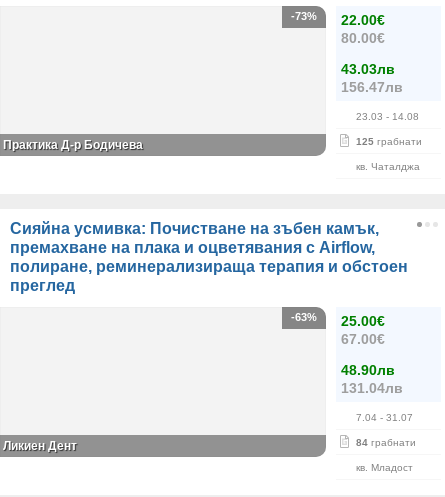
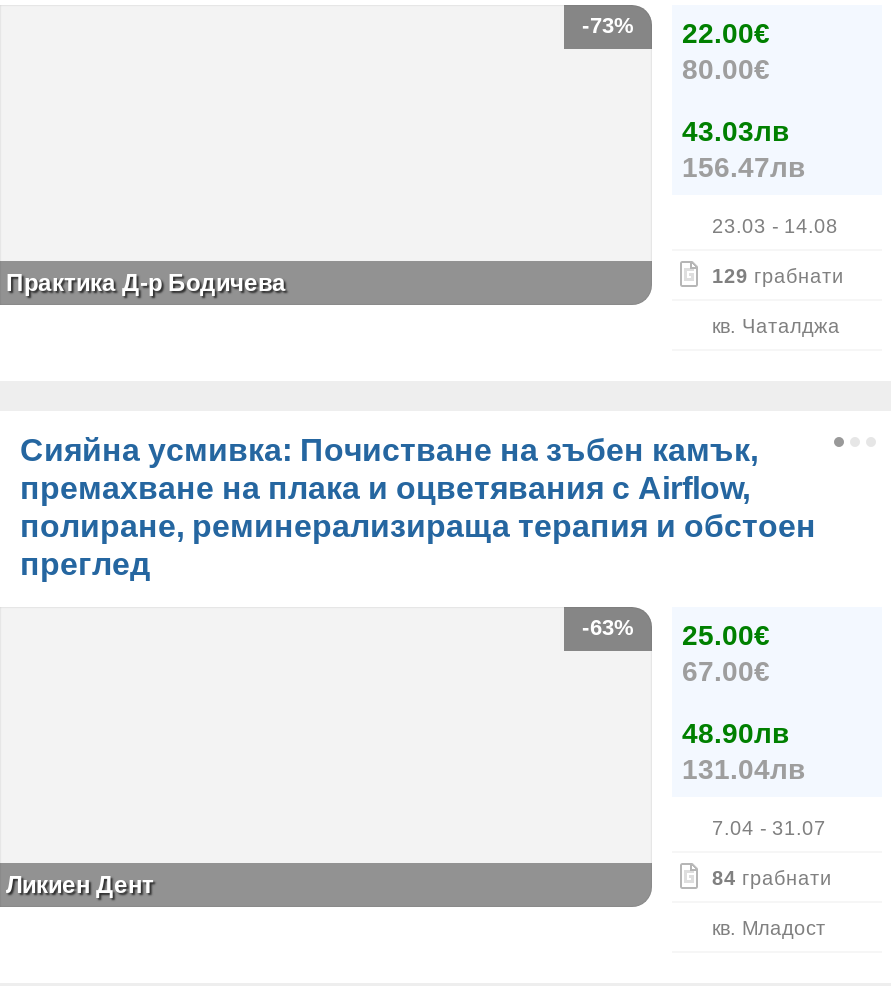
[356,136,422,147] 125 грабнати -> [712,265,844,287] 129 грабнати

